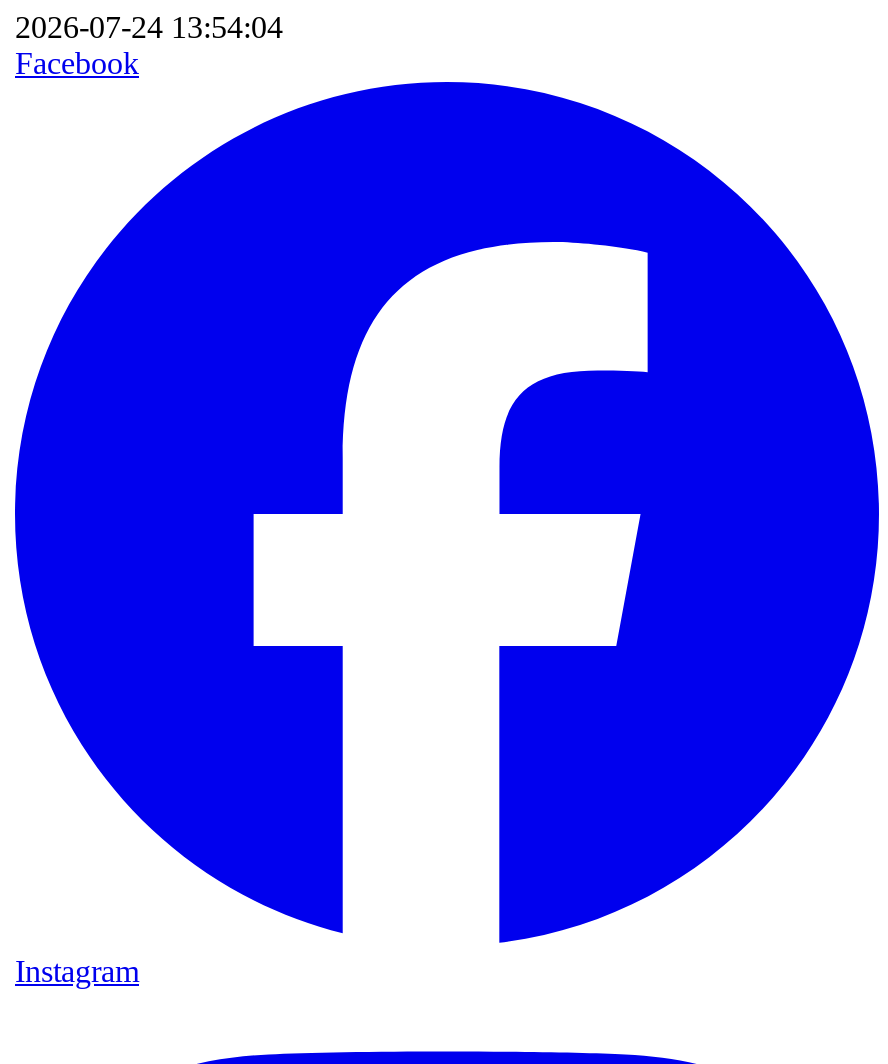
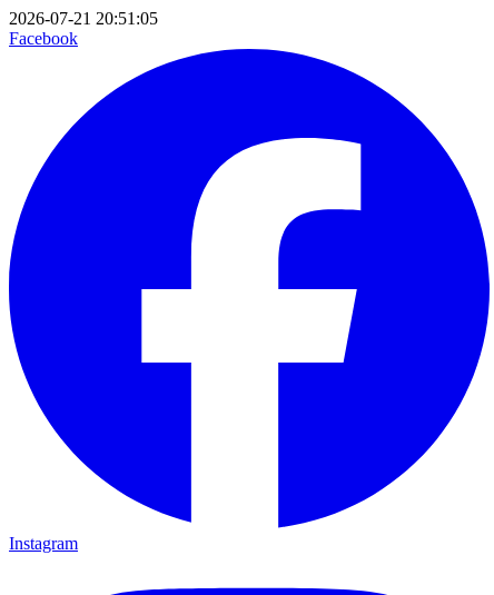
[15,10,283,44] 2026-07-24 13:54:04 -> [9,9,158,28] 2026-07-21 20:51:05

